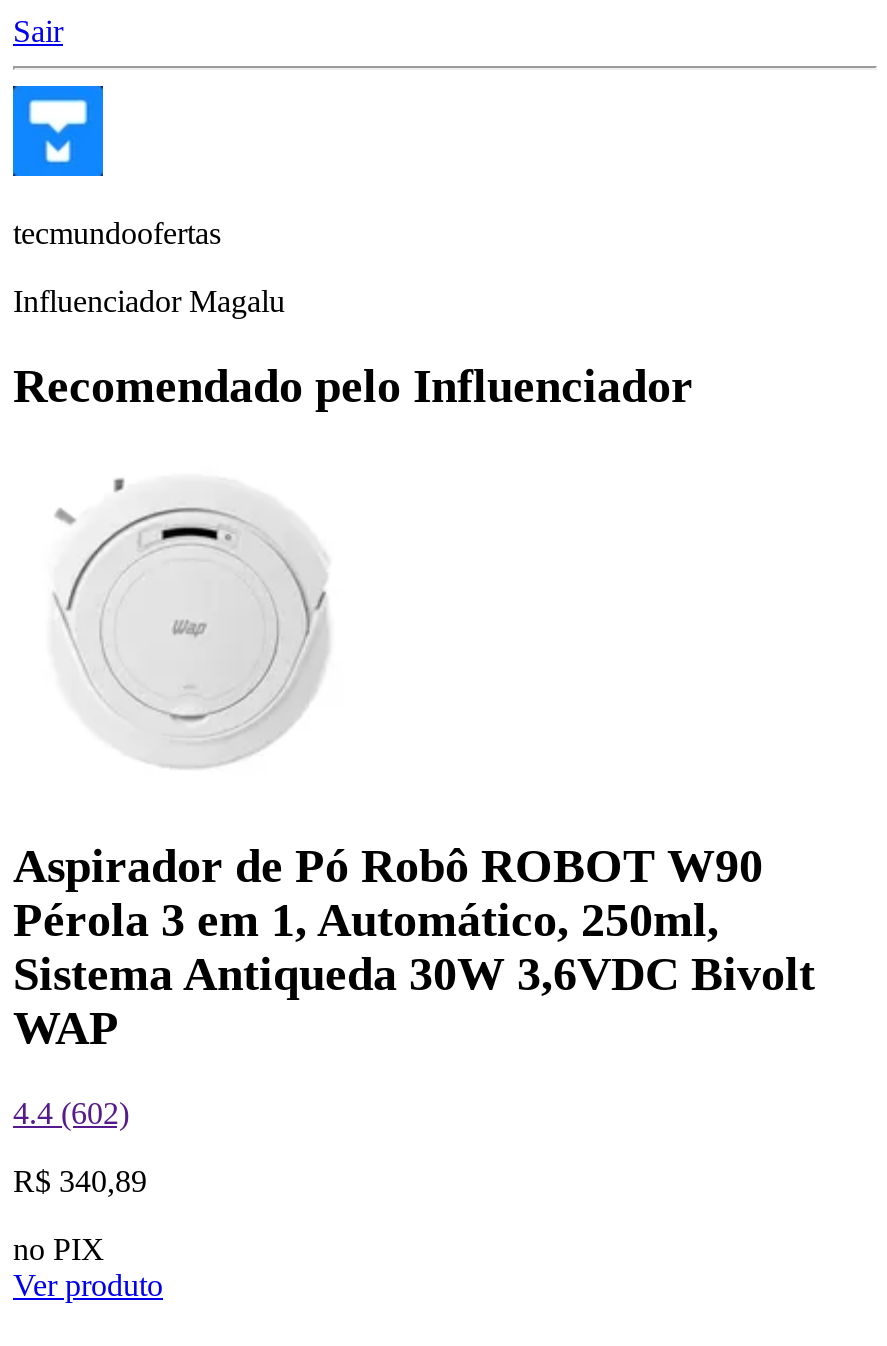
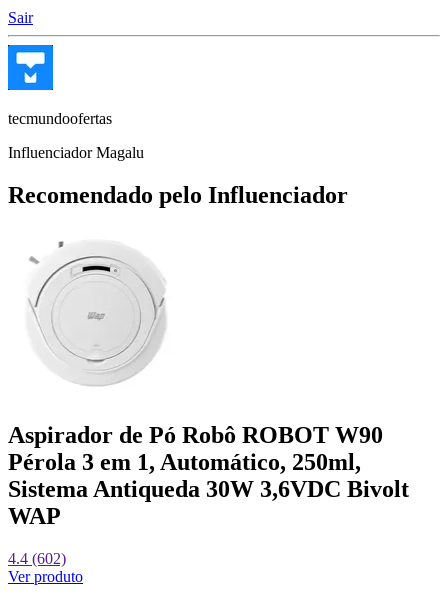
[13,1165,147,1267] R$ 340,89 | no PIX -> none

